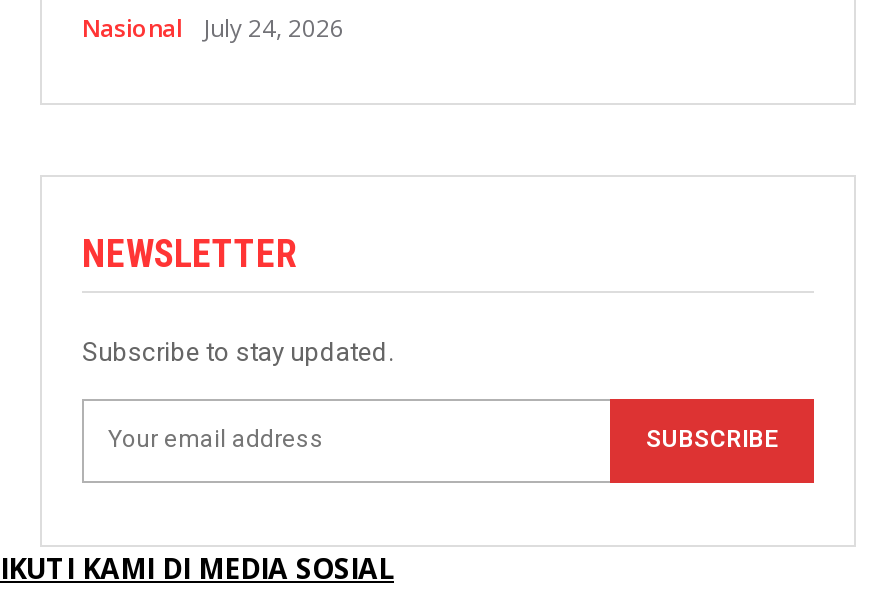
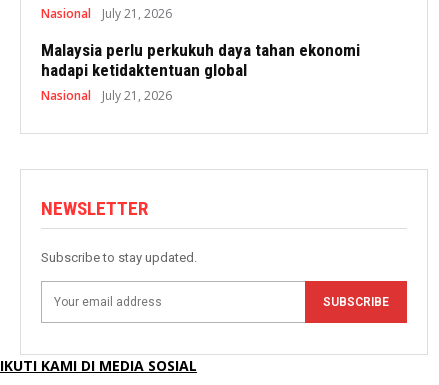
[204,10,344,44] July 24, 2026 -> [41,5,360,104] July 21, 2026 | Malaysia perlu perkukuh daya tahan ekonomi | hadapi ketidaktentuan global | Nasional | July 21, 2026

